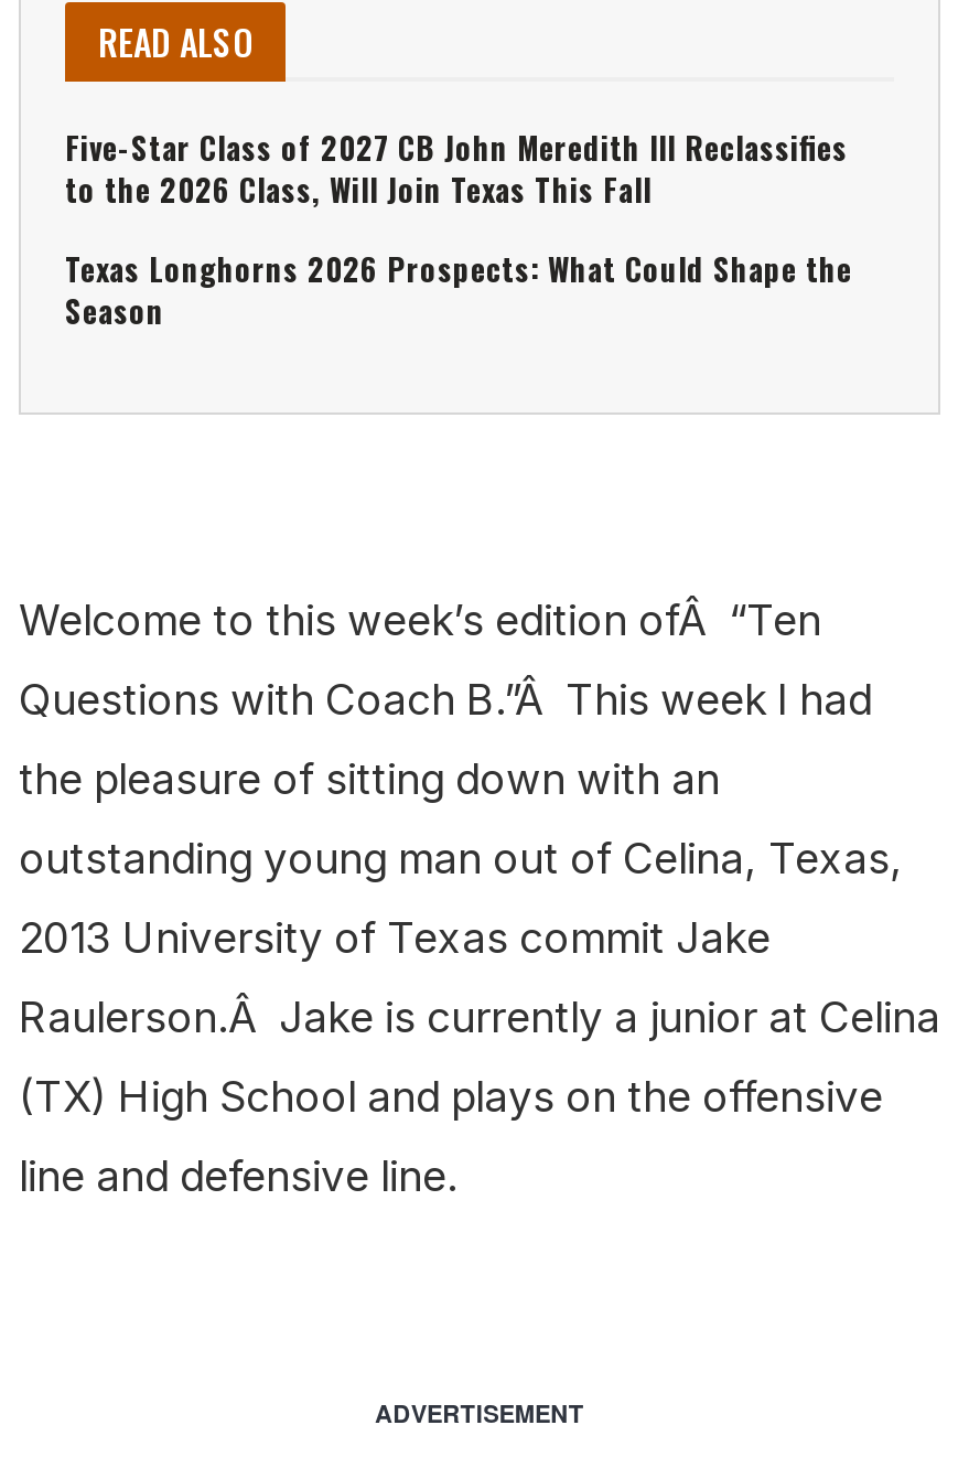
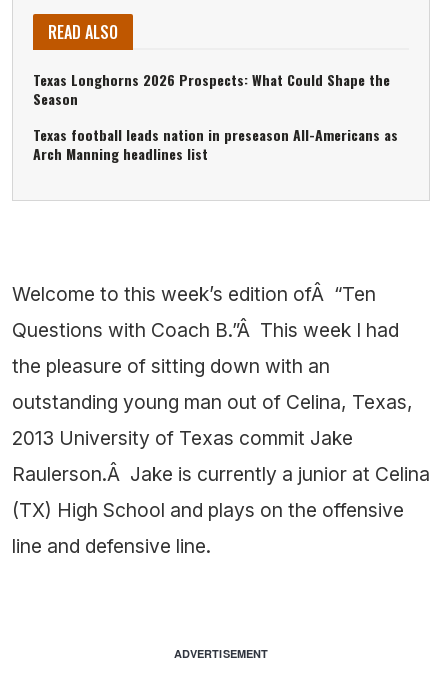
[65,124,848,212] Five-Star Class of 2027 CB John Meredith III Reclassifies | to the 2026 Class, Will Join Texas This Fall -> none
moved [65,245,852,334] -> [33,69,390,109]: Texas Longhorns 2026 Prospects: What Could Shape the | Season
none -> [33,124,398,164] Texas football leads nation in preseason All-Americans as | Arch Manning headlines list

